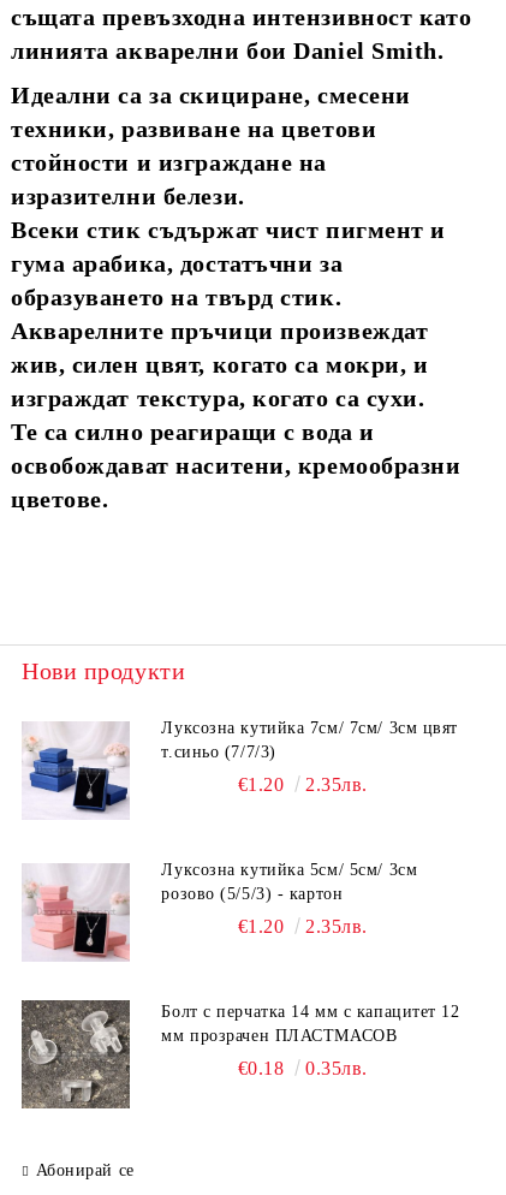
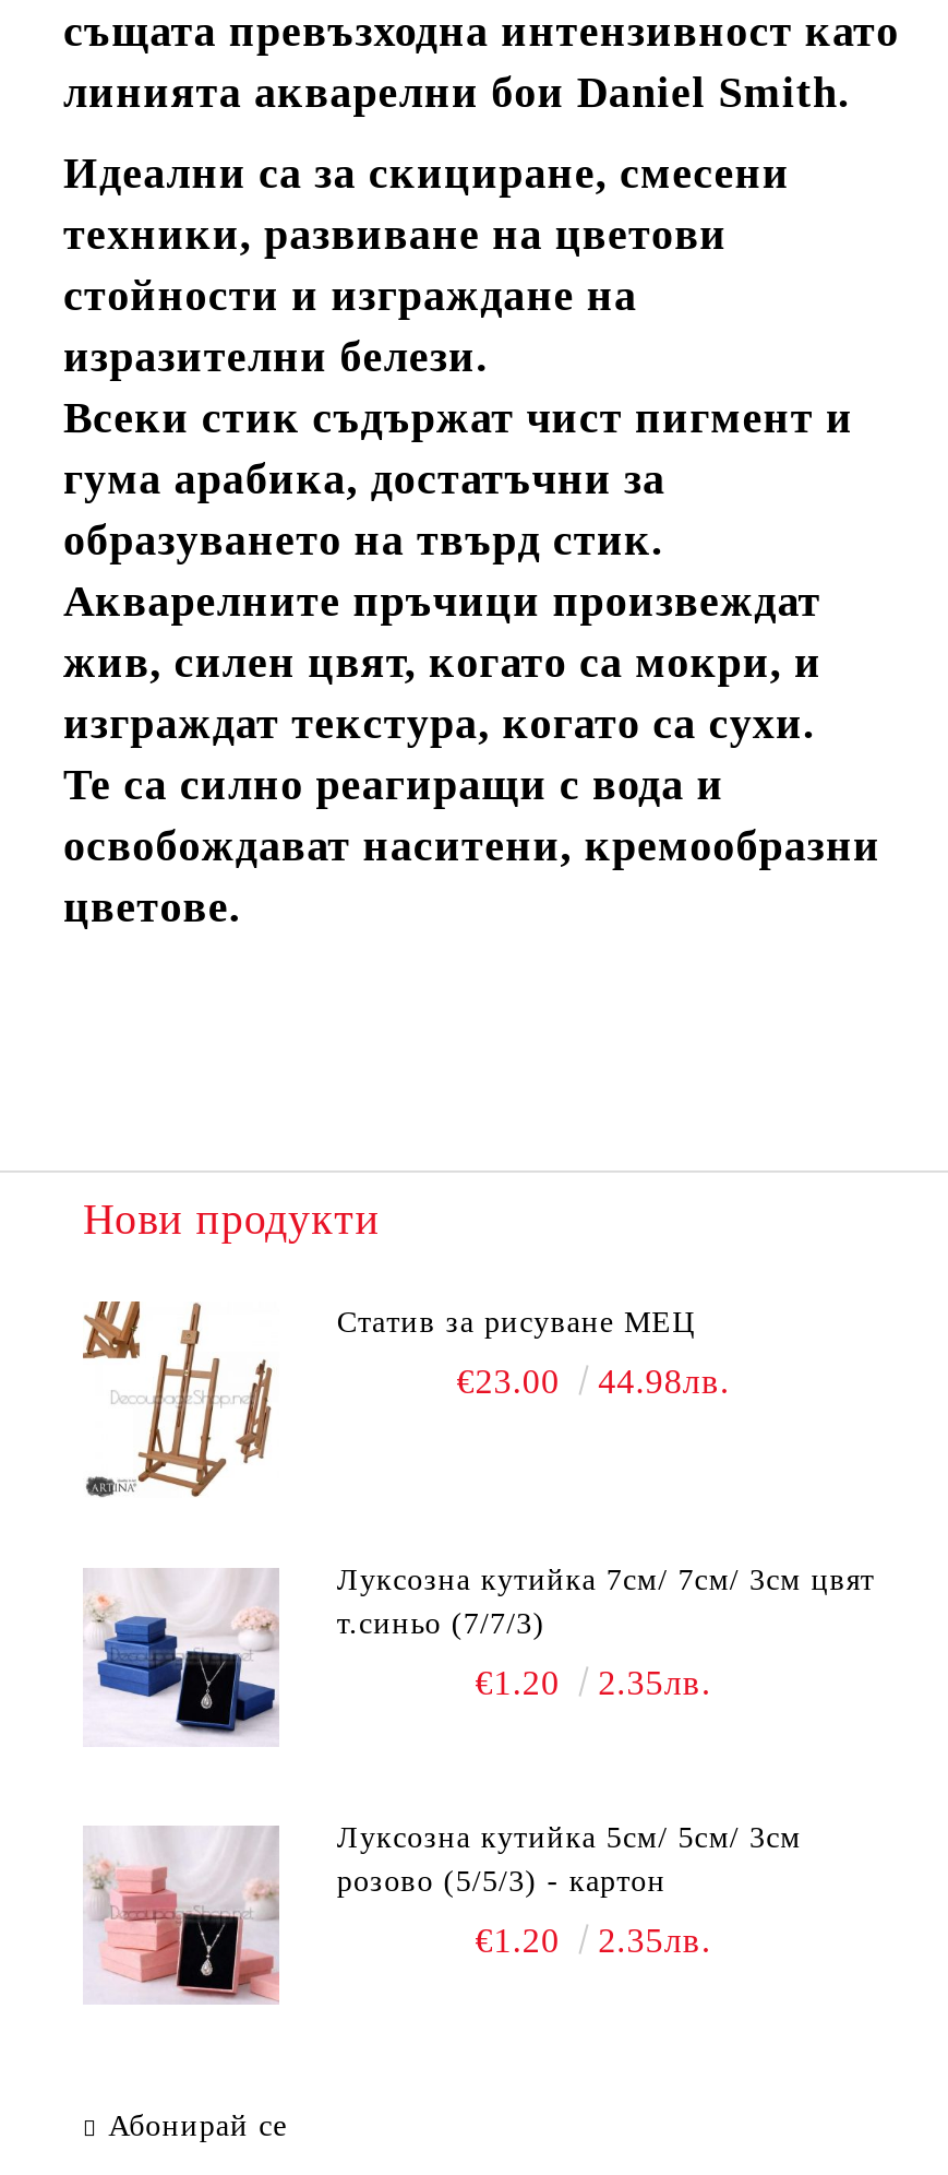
none -> [83,1299,730,1498] [image] | Статив за рисуване МЕЦ | €23.00 | 44.98лв.
moved [20,720,368,937] -> [81,1566,711,1959]: [image] | т.синьо (7/7/3) | €1.20 | 2.35лв. | розово (5/5/3) - картон | €1.20 | 2.35лв.
[20,999,460,1110] [image] | Болт с перчатка 14 мм с капацитет 12 | мм прозрачен ПЛАСТМАСОВ | €0.18 | 0.35лв. -> none

